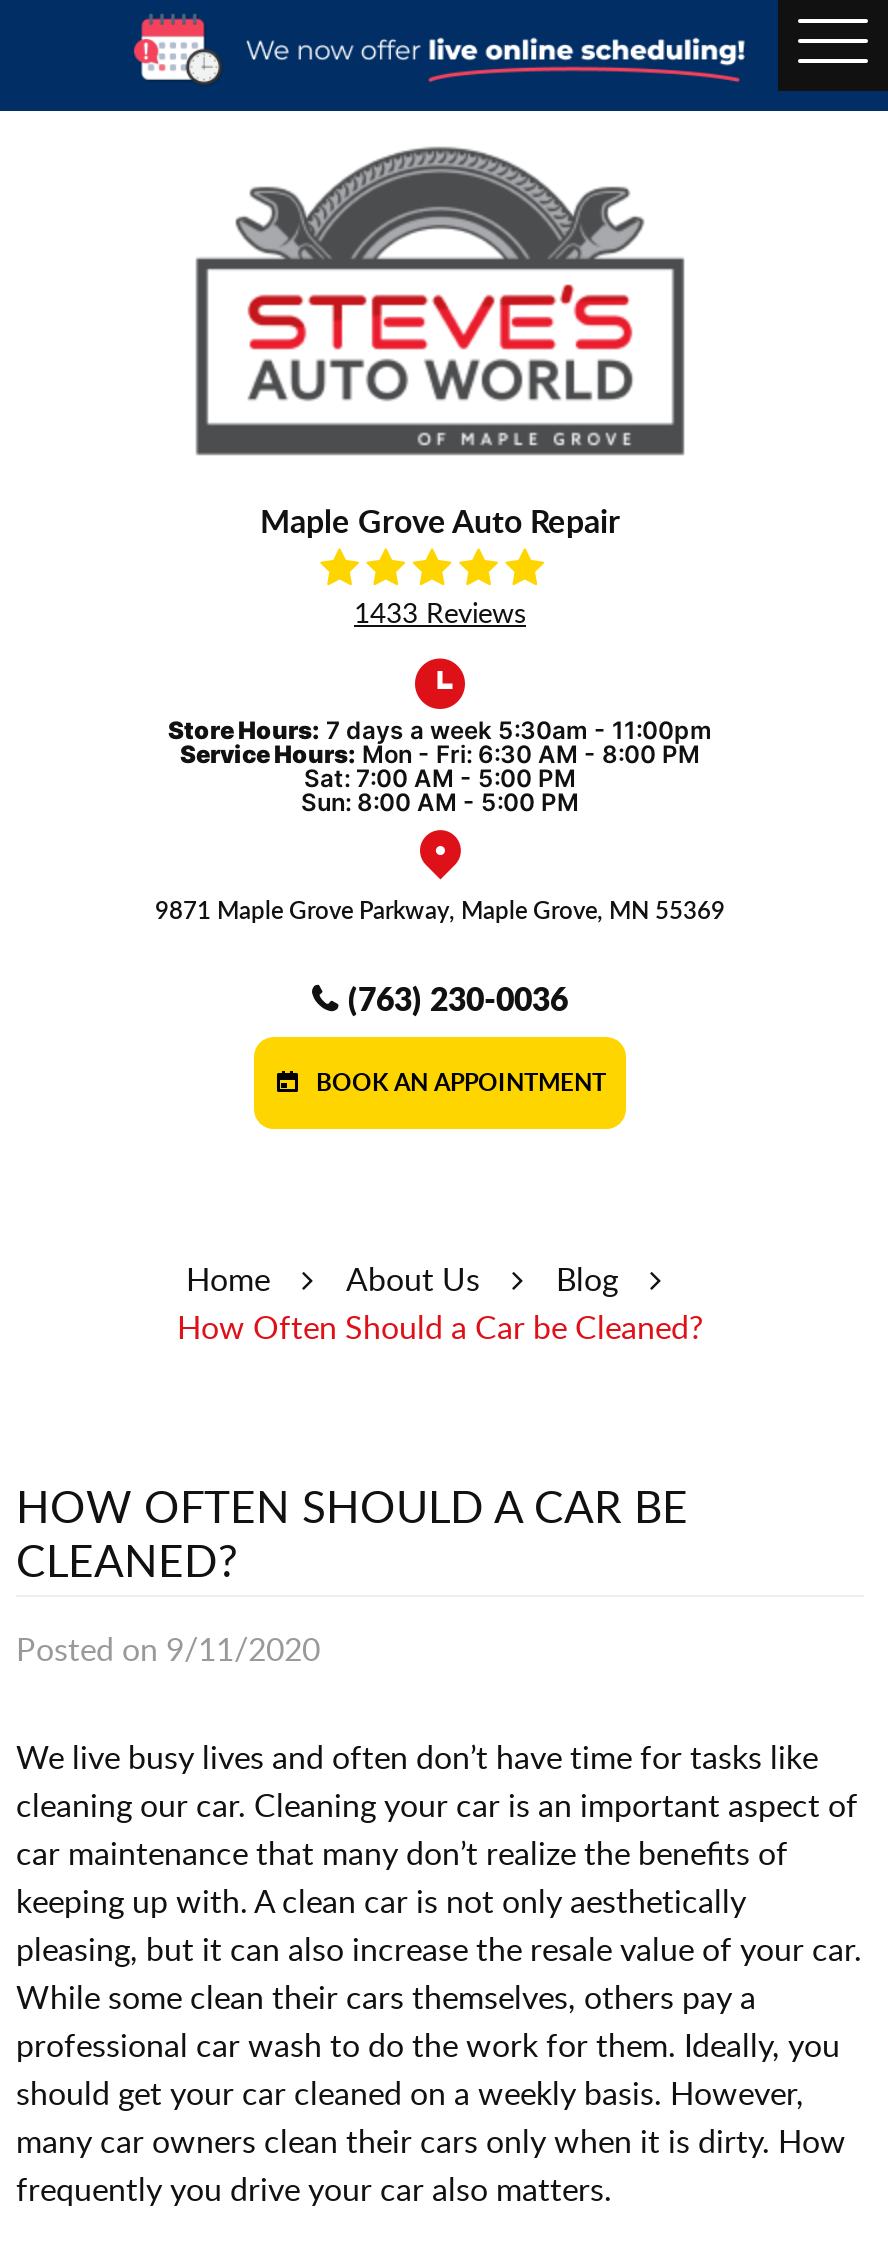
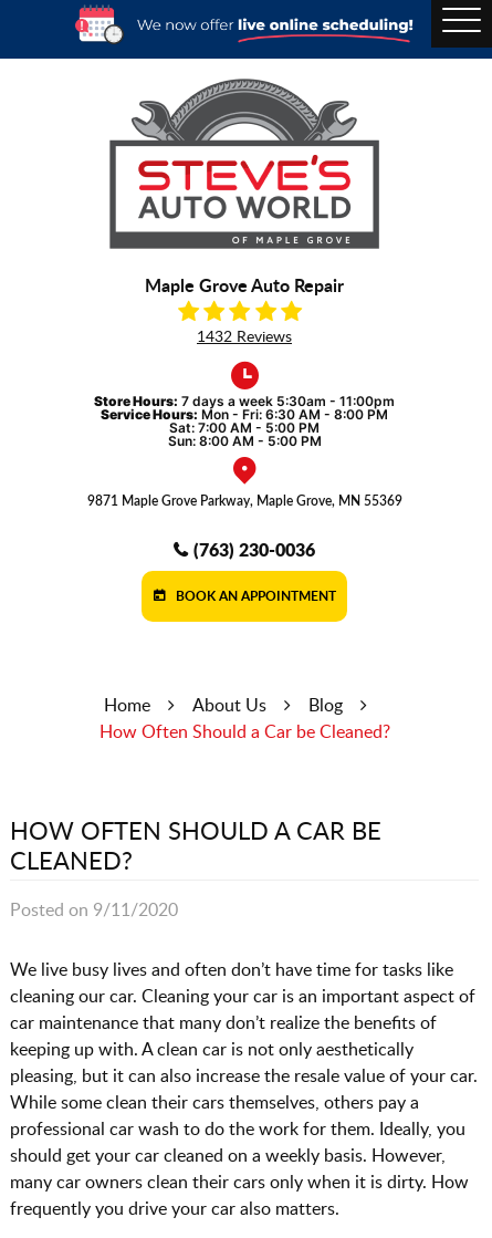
[354,593,526,631] 1433 Reviews -> [197,325,292,346] 1432 Reviews

